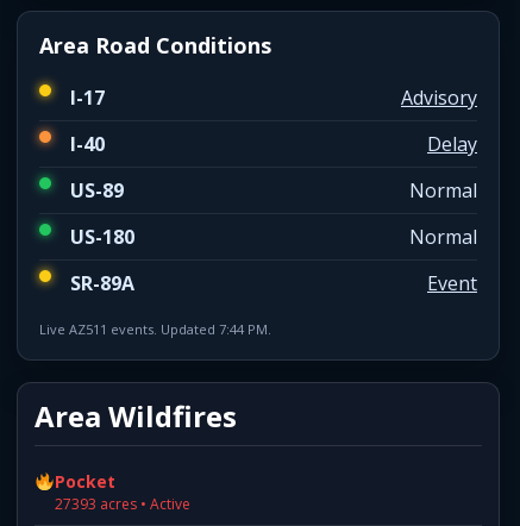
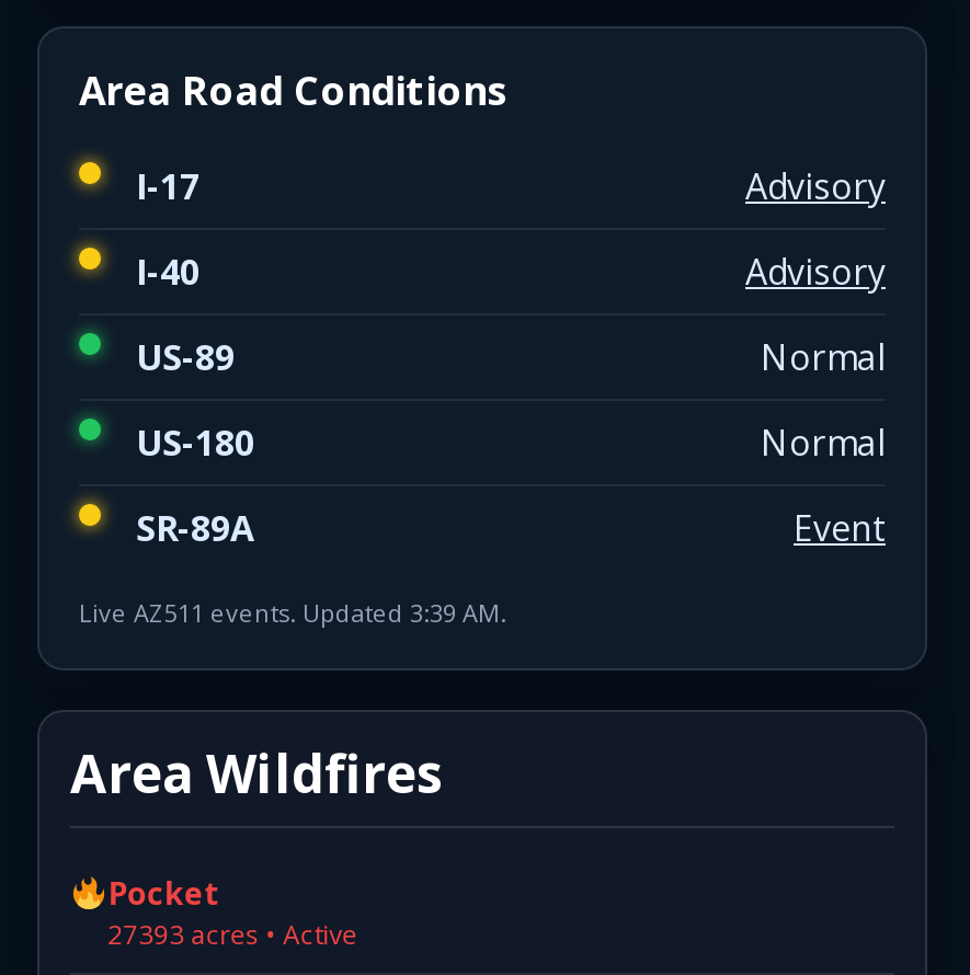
[427,131,477,157] Delay -> [745,247,886,296] Advisory
[39,320,271,338] Live AZ511 events. Updated 7:44 PM. -> [79,596,506,629] Live AZ511 events. Updated 3:39 AM.

